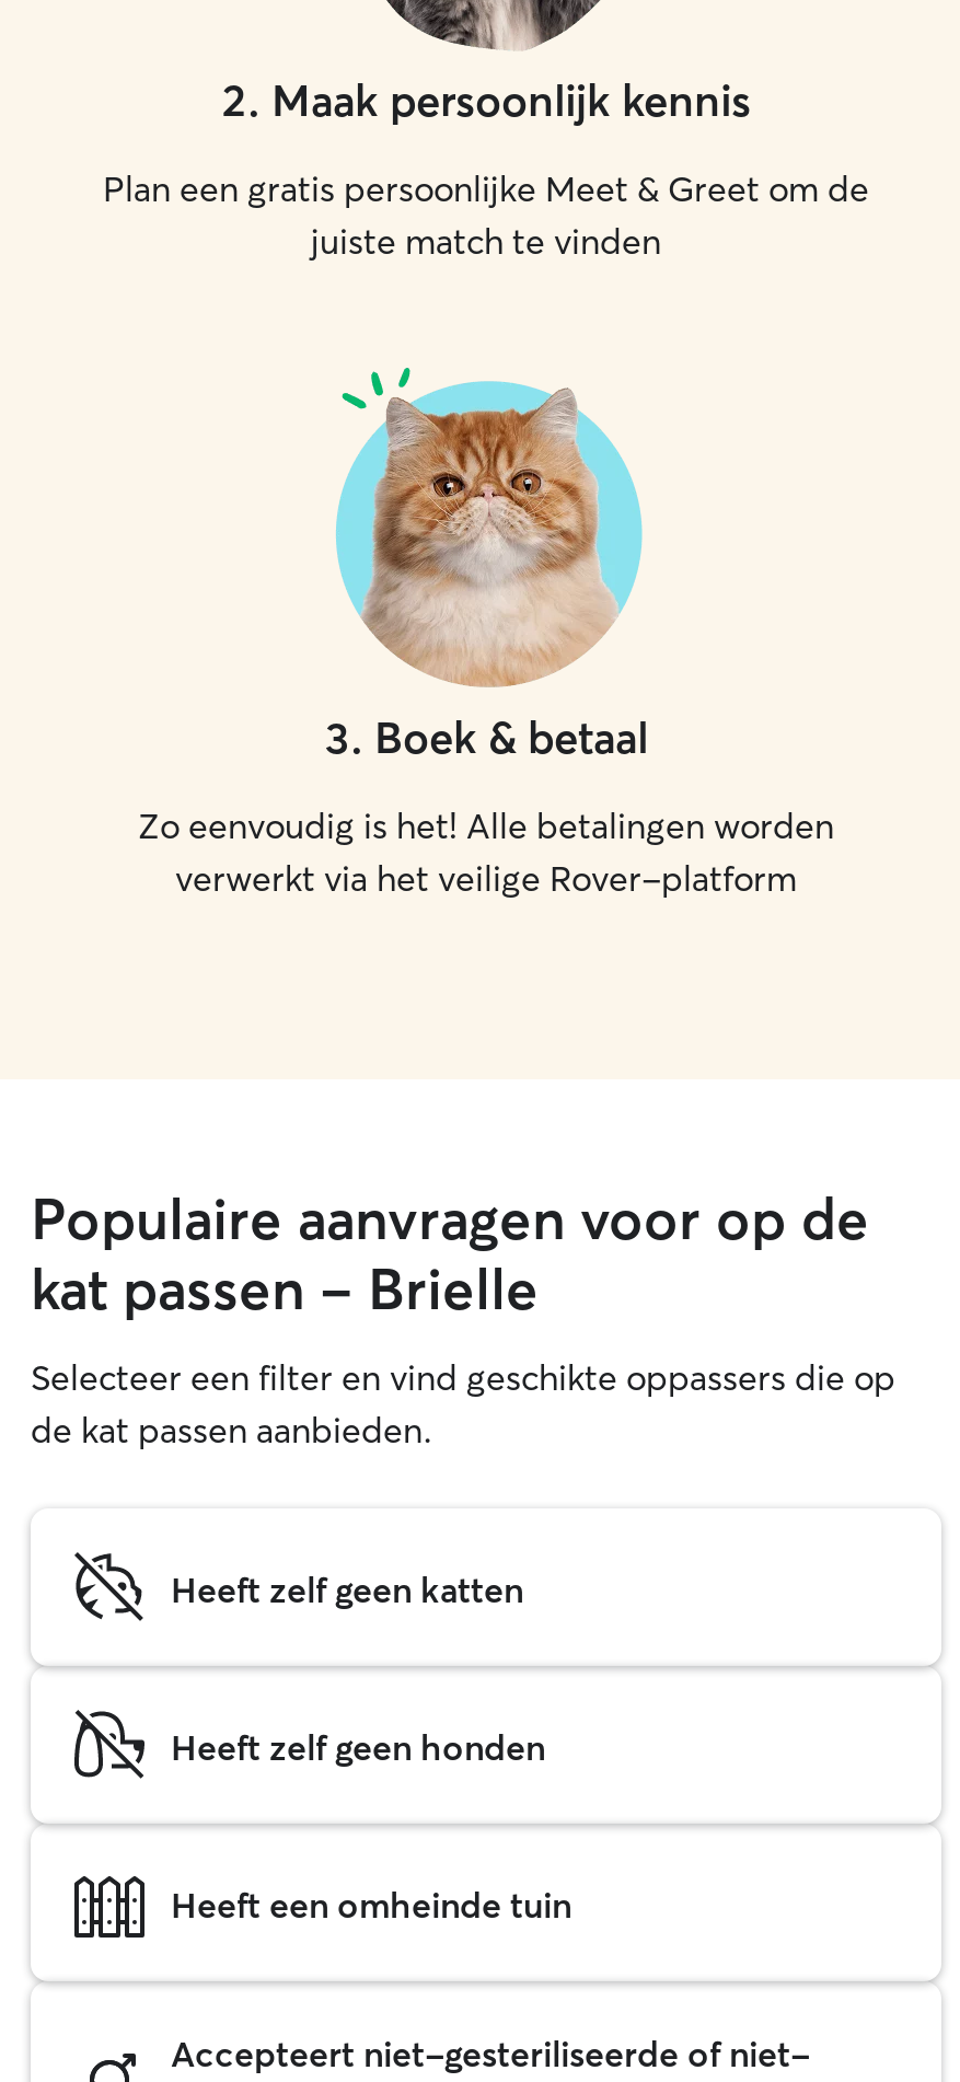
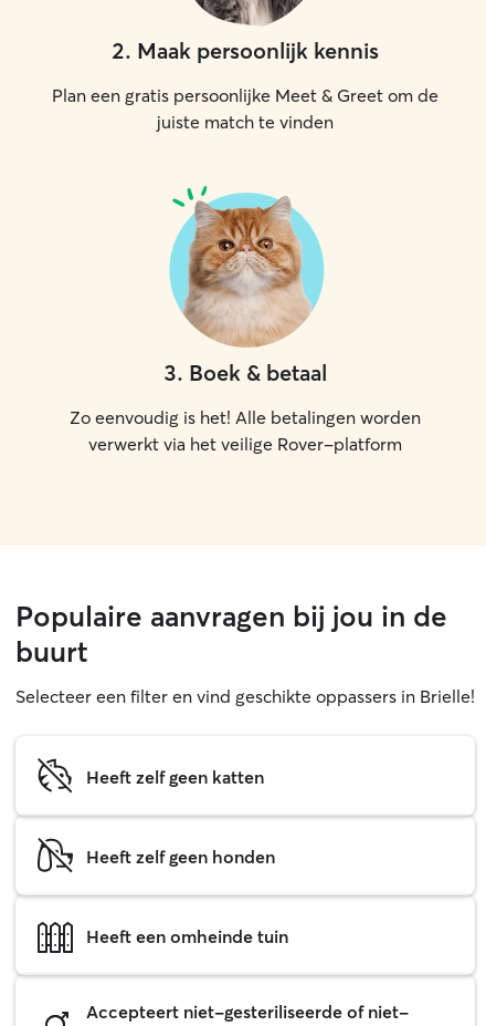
[31,1184,895,1451] Populaire aanvragen voor op de | kat passen - Brielle | Selecteer een filter en vind geschikte oppassers die op | de kat passen aanbieden. -> [15,599,475,707] Populaire aanvragen bij jou in de | buurt | Selecteer een filter en vind geschikte oppassers in Brielle!

